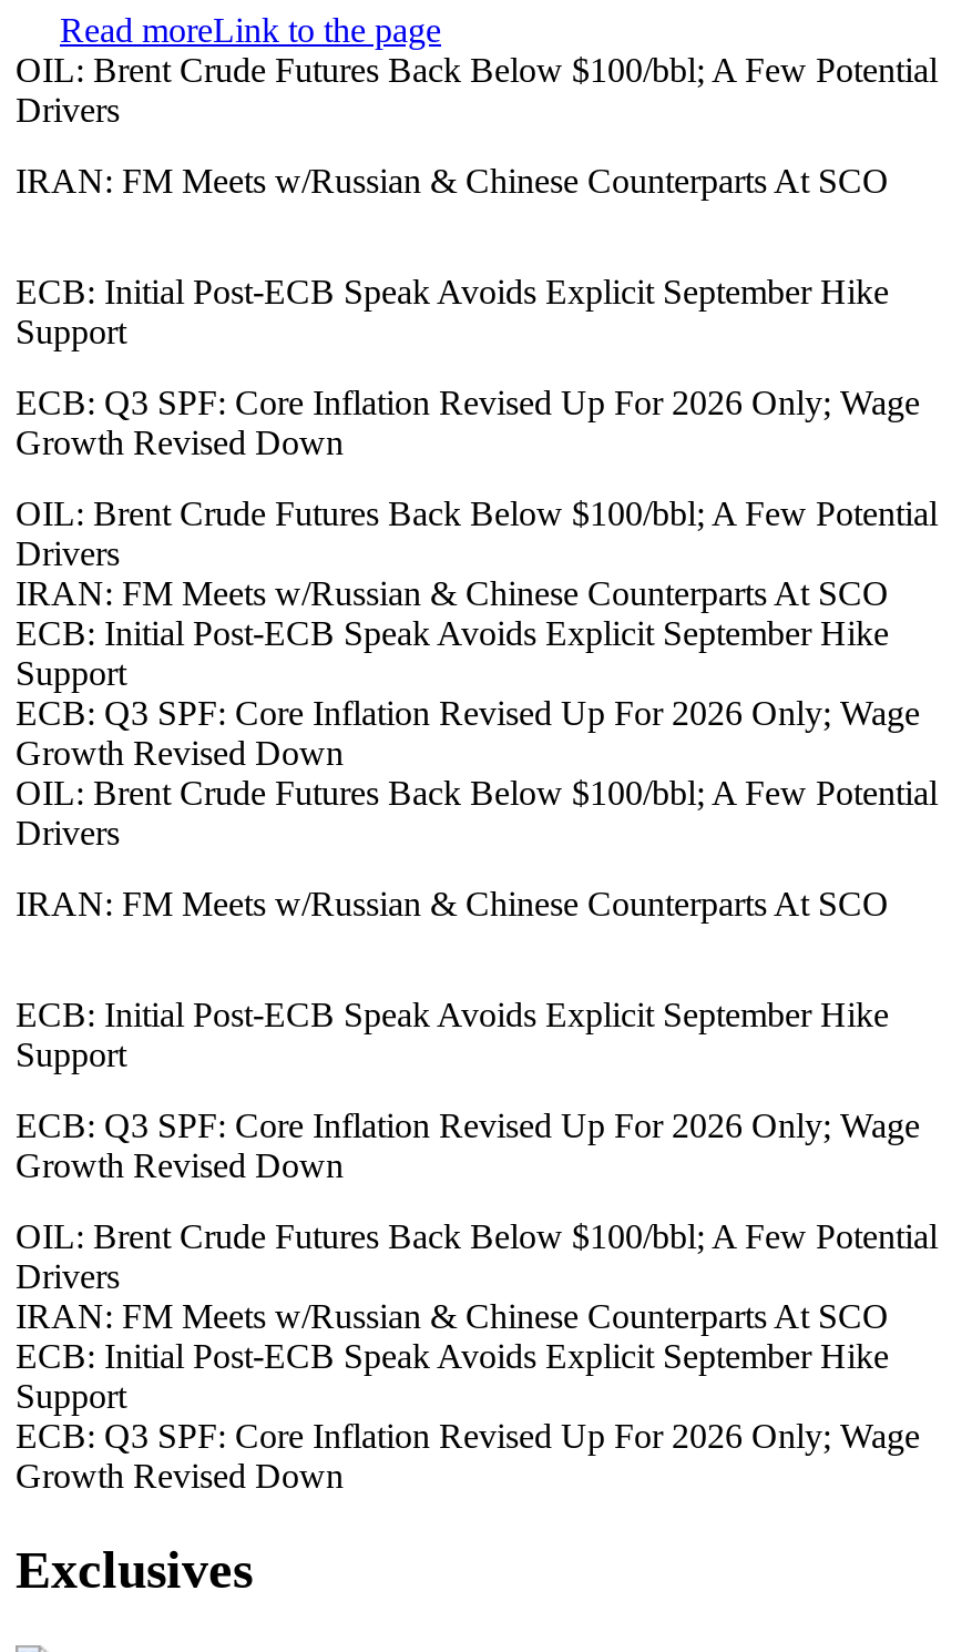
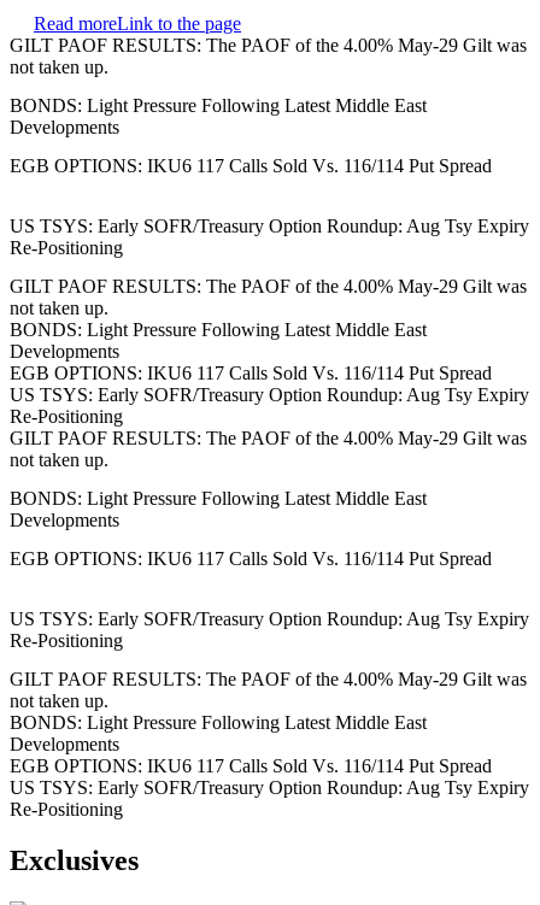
[16,51,938,129] OIL: Brent Crude Futures Back Below $100/bbl; A Few Potential | Drivers -> [10,35,527,77] GILT PAOF RESULTS: The PAOF of the 4.00% May-29 Gilt was | not taken up.
[16,162,889,200] IRAN: FM Meets w/Russian & Chinese Counterparts At SCO -> [10,95,427,138] BONDS: Light Pressure Following Latest Middle East | Developments
[16,273,889,351] ECB: Initial Post-ECB Speak Avoids Explicit September Hike | Support -> [10,156,492,176] EGB OPTIONS: IKU6 117 Calls Sold Vs. 116/114 Put Spread
[16,384,920,462] ECB: Q3 SPF: Core Inflation Revised Up For 2026 Only; Wage | Growth Revised Down -> [10,216,529,258] US TSYS: Early SOFR/Treasury Option Roundup: Aug Tsy Expiry | Re-Positioning
[16,495,938,852] OIL: Brent Crude Futures Back Below $100/bbl; A Few Potential | Drivers | IRAN: FM Meets w/Russian & Chinese Counterparts At SCO | ECB: Initial Post-ECB Speak Avoids Explicit September Hike | Support | ECB: Q3 SPF: Core Inflation Revised Up For 2026 Only; Wage | Growth Revised Down | OIL: Brent Crude Futures Back Below $100/bbl; A Few Potential | Drivers -> [10,276,529,470] GILT PAOF RESULTS: The PAOF of the 4.00% May-29 Gilt was | not taken up. | BONDS: Light Pressure Following Latest Middle East | Developments | EGB OPTIONS: IKU6 117 Calls Sold Vs. 116/114 Put Spread | US TSYS: Early SOFR/Treasury Option Roundup: Aug Tsy Expiry | Re-Positioning | GILT PAOF RESULTS: The PAOF of the 4.00% May-29 Gilt was | not taken up.
[16,885,889,923] IRAN: FM Meets w/Russian & Chinese Counterparts At SCO -> [10,488,427,530] BONDS: Light Pressure Following Latest Middle East | Developments
[16,996,889,1074] ECB: Initial Post-ECB Speak Avoids Explicit September Hike | Support -> [10,549,492,569] EGB OPTIONS: IKU6 117 Calls Sold Vs. 116/114 Put Spread
[16,1107,920,1185] ECB: Q3 SPF: Core Inflation Revised Up For 2026 Only; Wage | Growth Revised Down -> [10,609,529,651] US TSYS: Early SOFR/Treasury Option Roundup: Aug Tsy Expiry | Re-Positioning
[16,1218,938,1495] OIL: Brent Crude Futures Back Below $100/bbl; A Few Potential | Drivers | IRAN: FM Meets w/Russian & Chinese Counterparts At SCO | ECB: Initial Post-ECB Speak Avoids Explicit September Hike | Support | ECB: Q3 SPF: Core Inflation Revised Up For 2026 Only; Wage | Growth Revised Down -> [10,669,529,820] GILT PAOF RESULTS: The PAOF of the 4.00% May-29 Gilt was | not taken up. | BONDS: Light Pressure Following Latest Middle East | Developments | EGB OPTIONS: IKU6 117 Calls Sold Vs. 116/114 Put Spread | US TSYS: Early SOFR/Treasury Option Roundup: Aug Tsy Expiry | Re-Positioning

